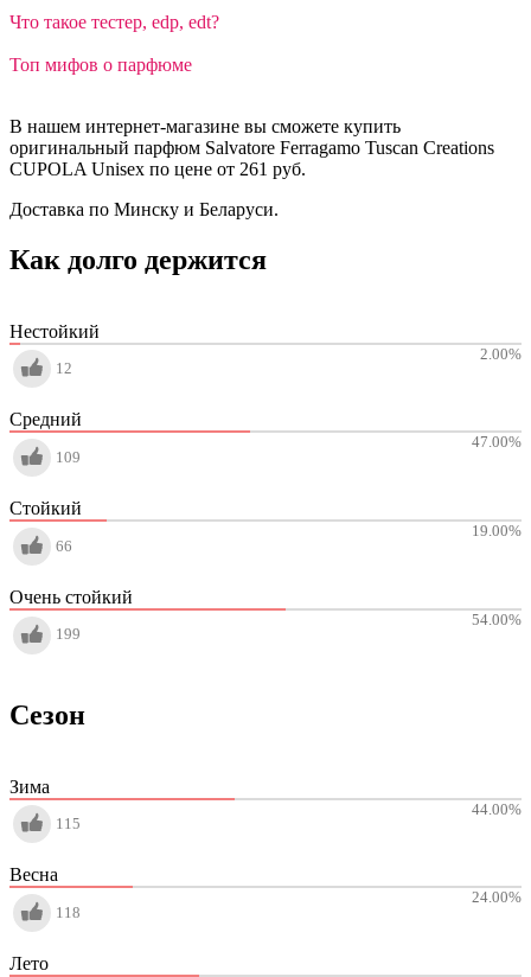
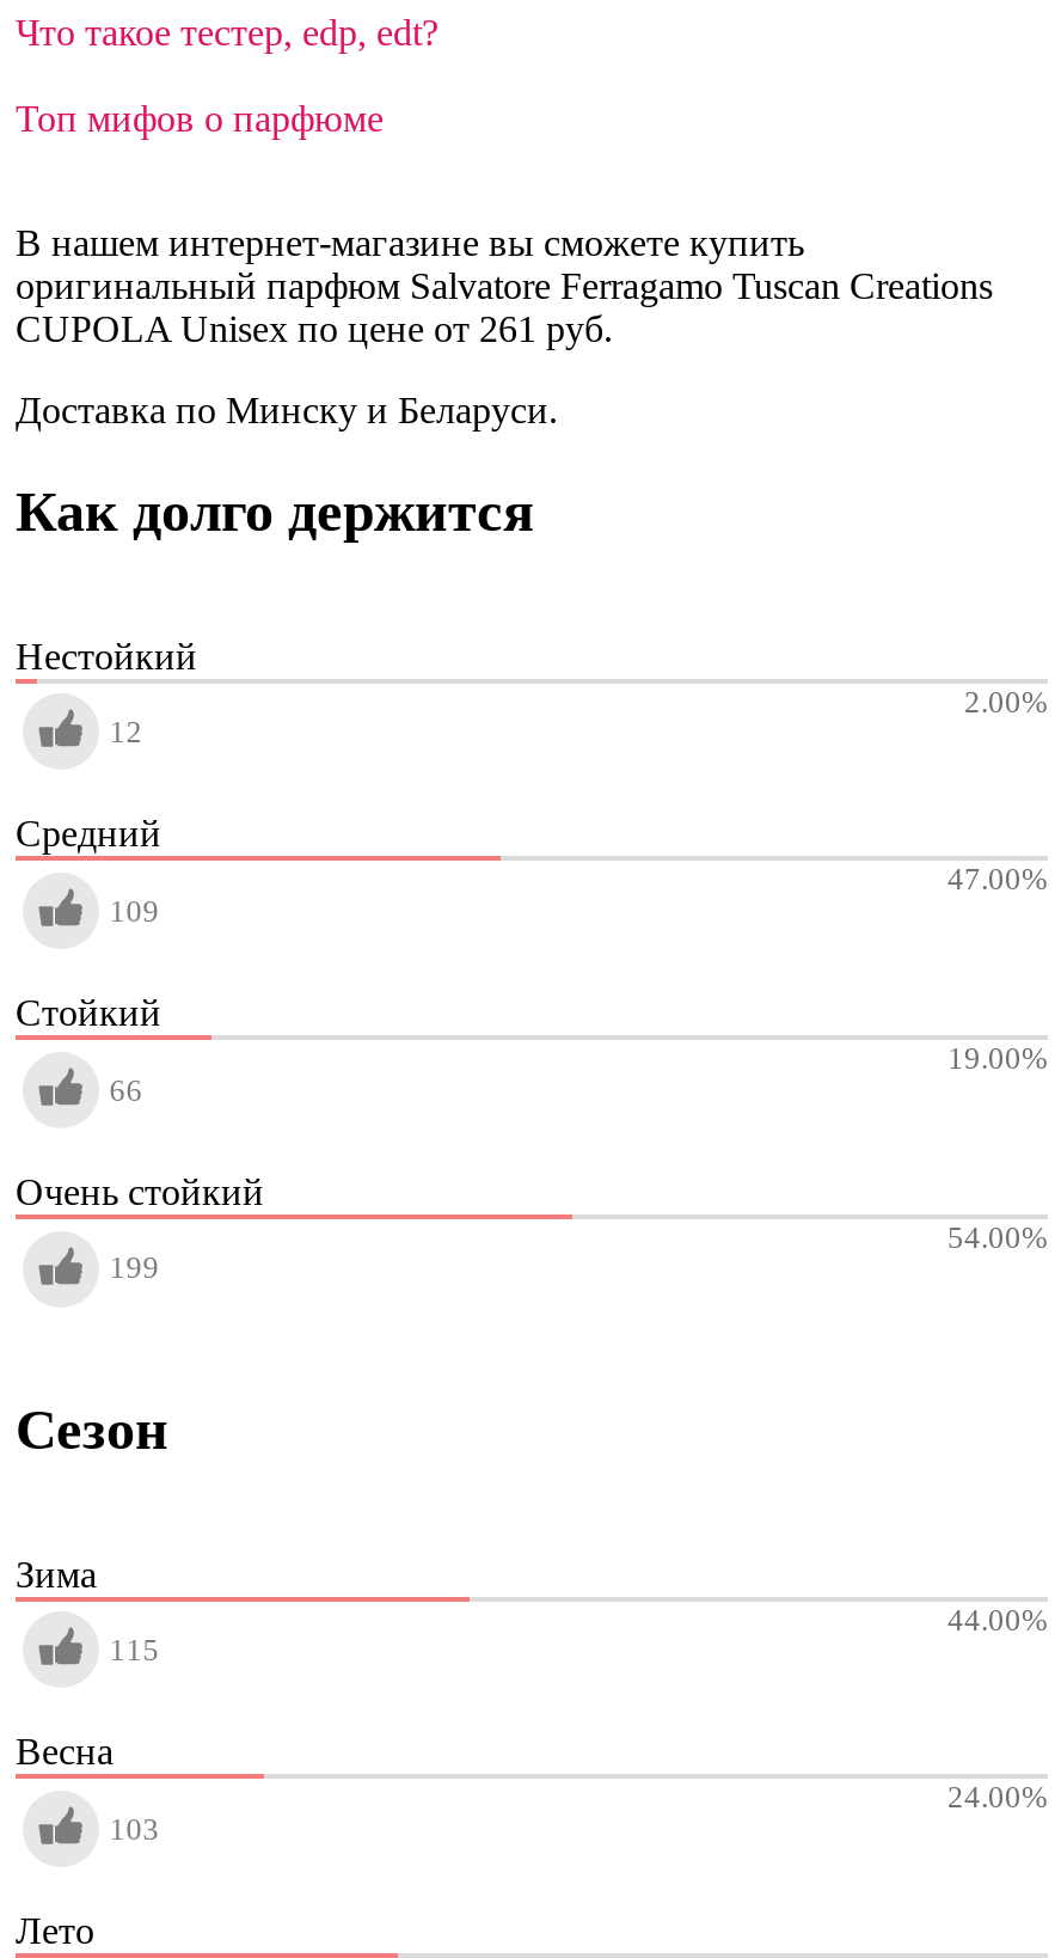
[56,905,81,921] 118 -> [109,1812,159,1846] 103

